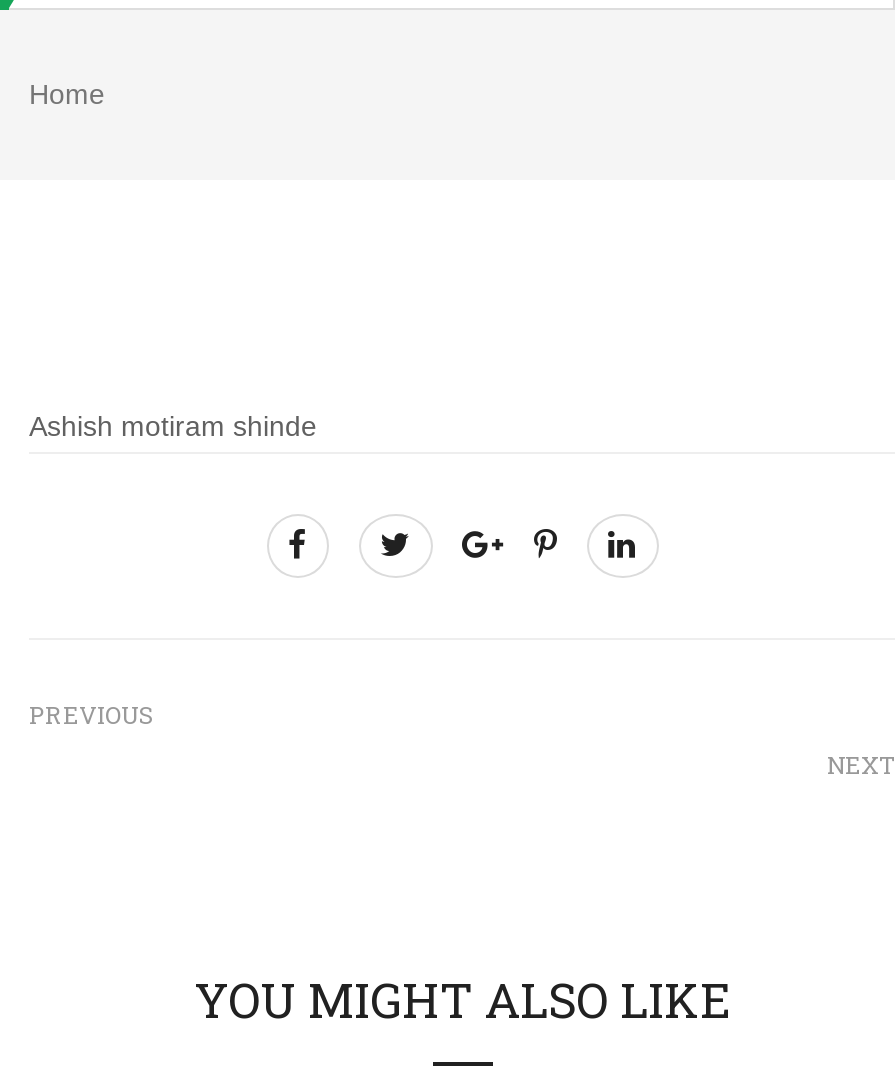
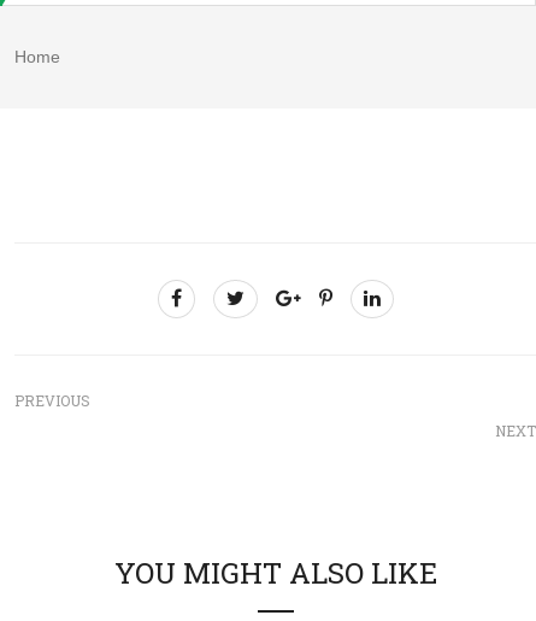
[29,409,317,441] Ashish motiram shinde -> none

